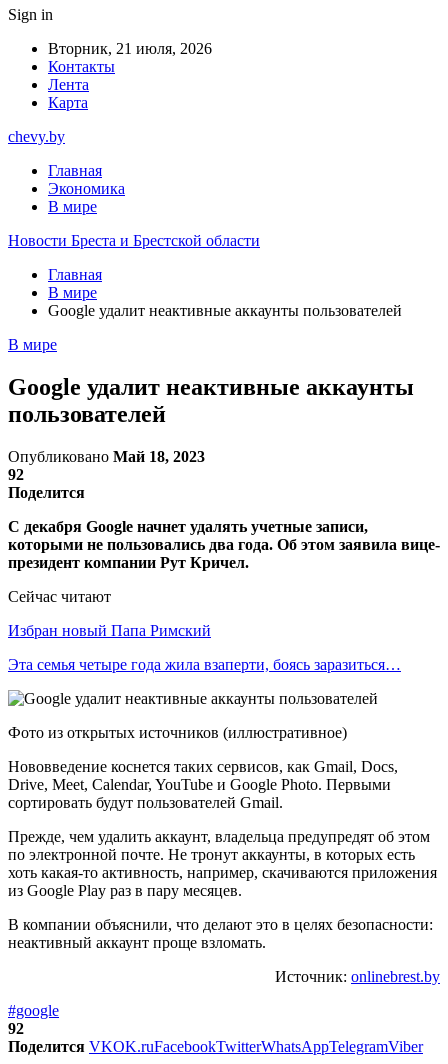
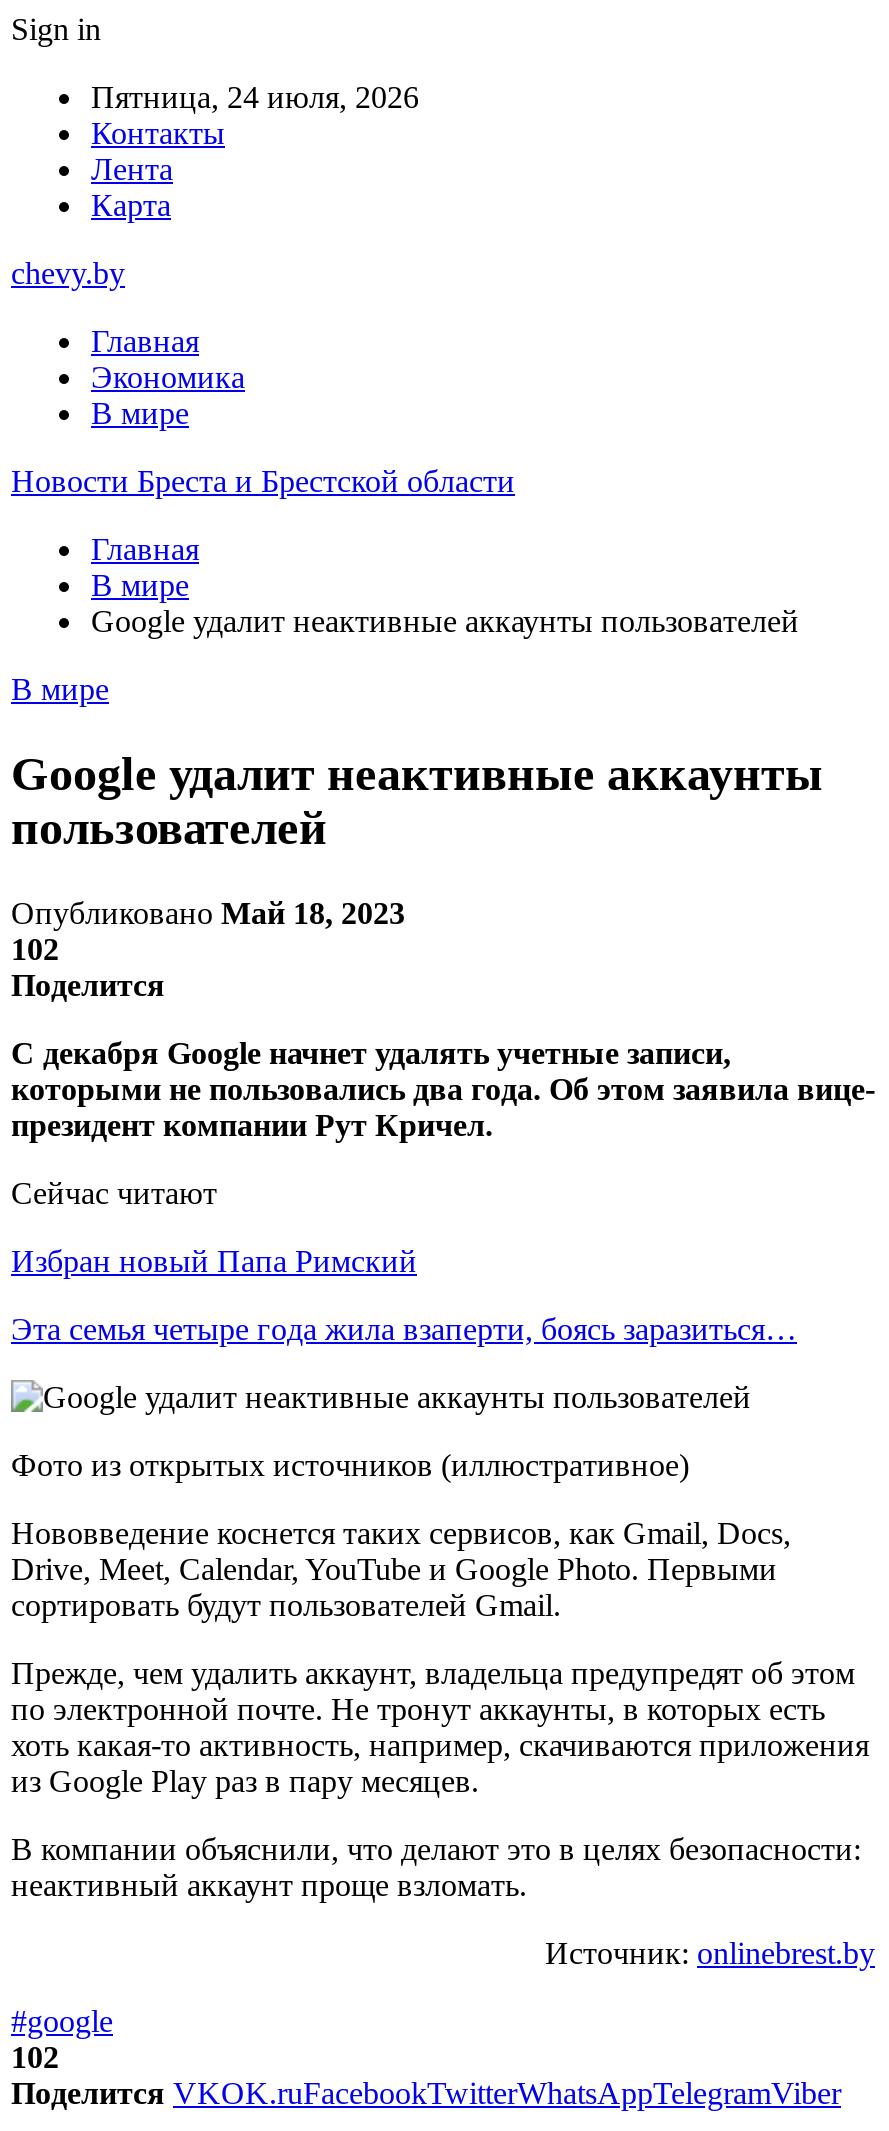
[48,40,212,57] Вторник, 21 июля, 2026 -> [91,80,419,114] Пятница, 24 июля, 2026
[8,466,24,483] 92 -> [11,932,59,966] 102
[8,1020,24,1037] 92 -> [11,2040,59,2074] 102

